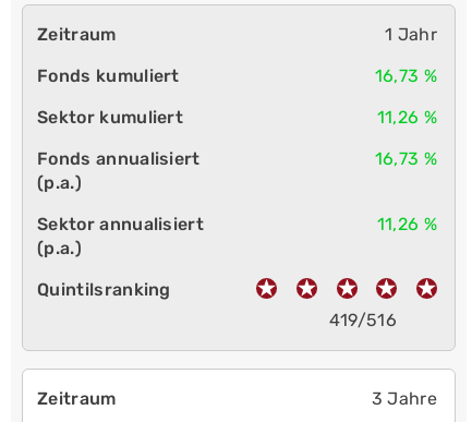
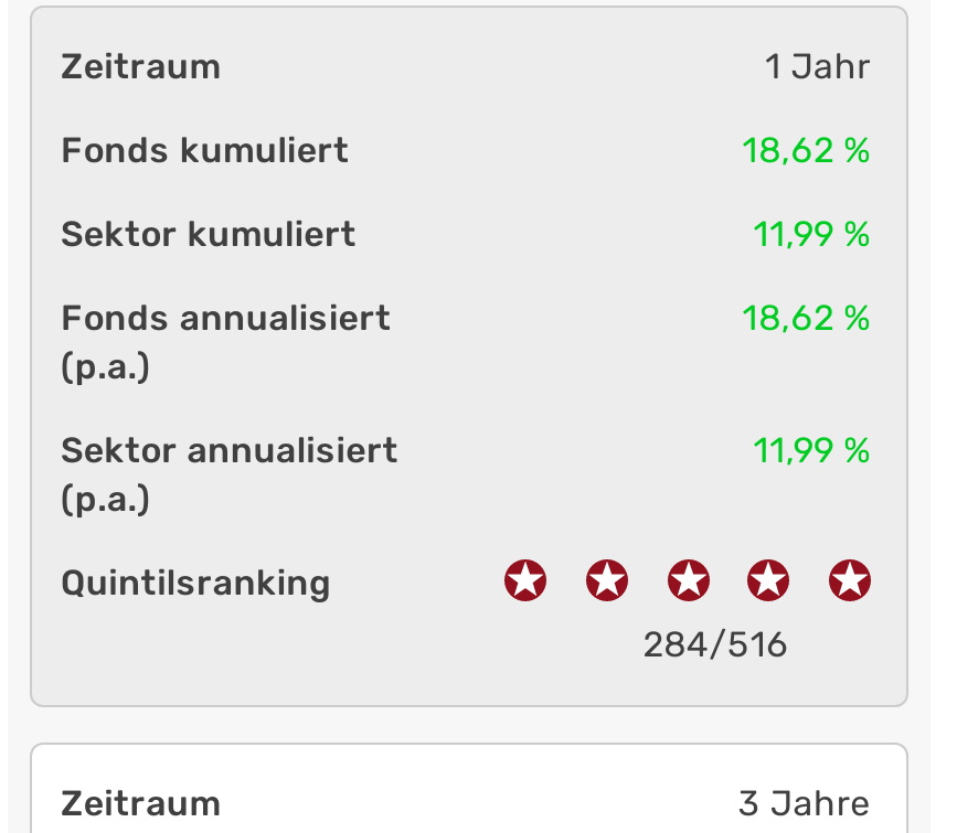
[375,65,437,86] 16,73 % -> [742,128,871,170] 18,62 %
[377,107,437,127] 11,26 % -> [753,212,871,254] 11,99 %
[375,148,437,169] 16,73 % -> [742,296,871,338] 18,62 %
[377,213,437,234] 11,26 % -> [753,429,871,470] 11,99 %
[329,309,397,330] 419/516 -> [643,623,789,665] 284/516

